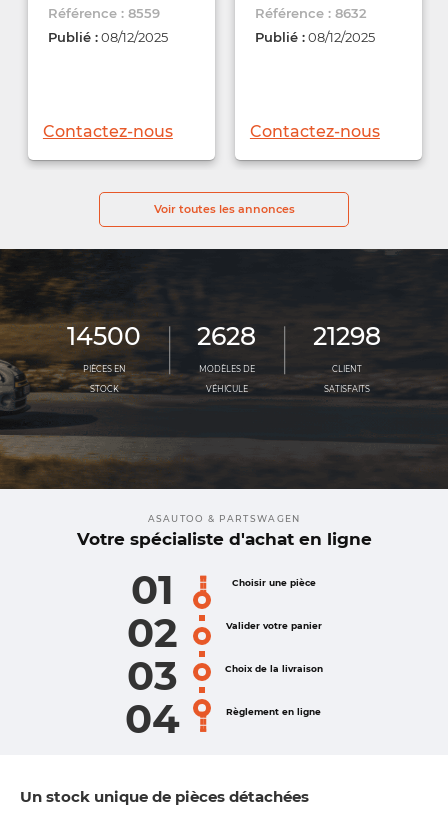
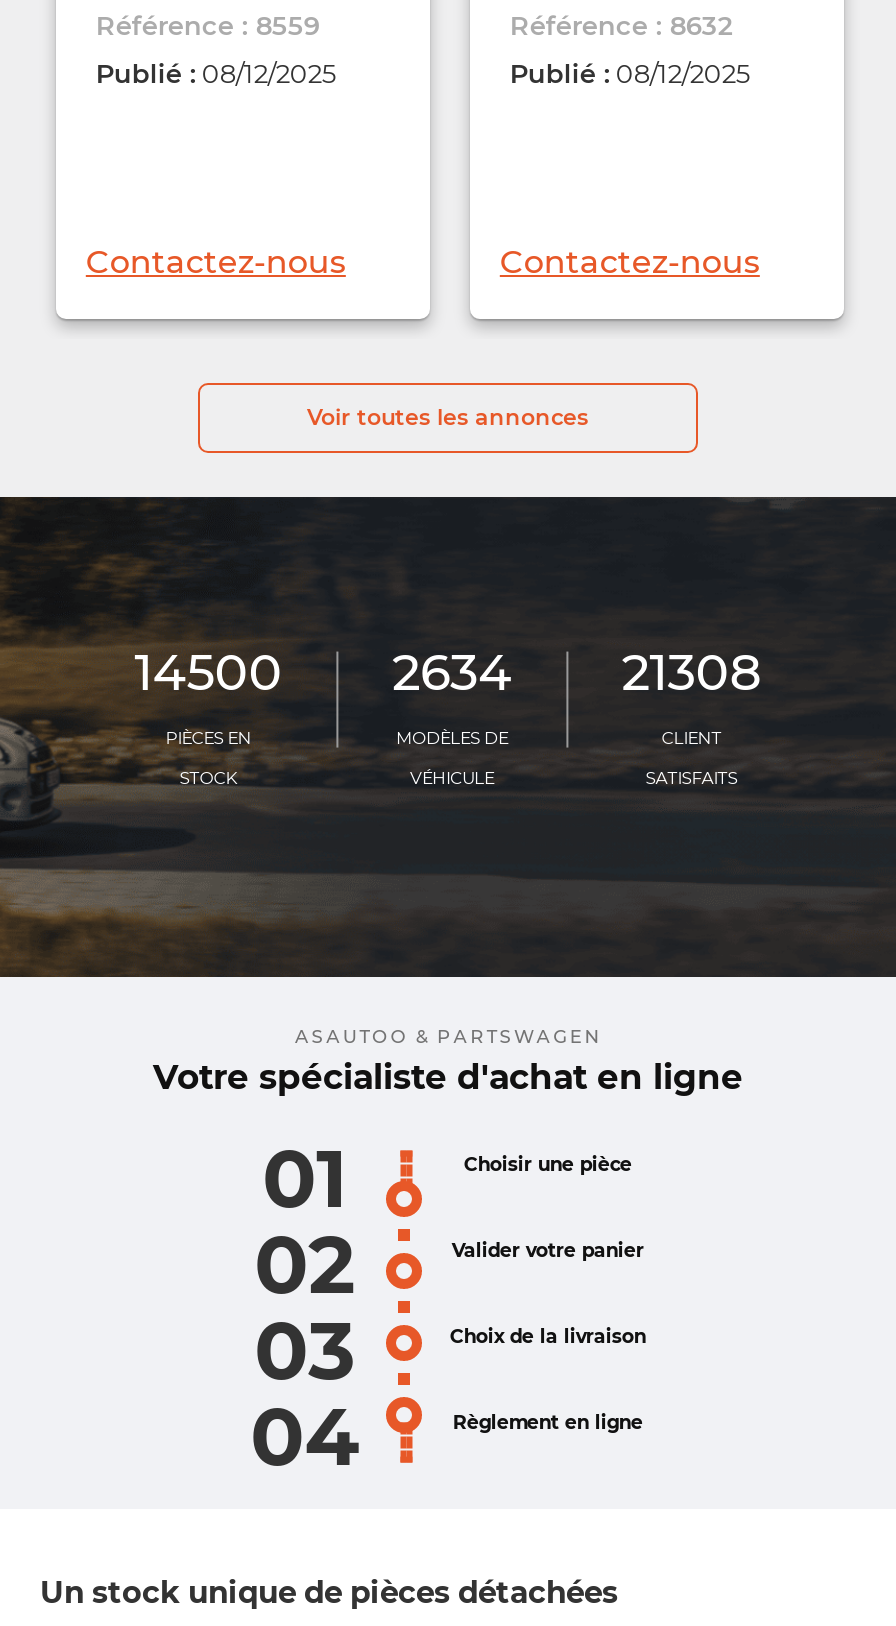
[197,321,256,351] 2628 -> [392,642,512,702] 2634
[313,321,381,351] 21298 -> [622,642,762,702] 21308

